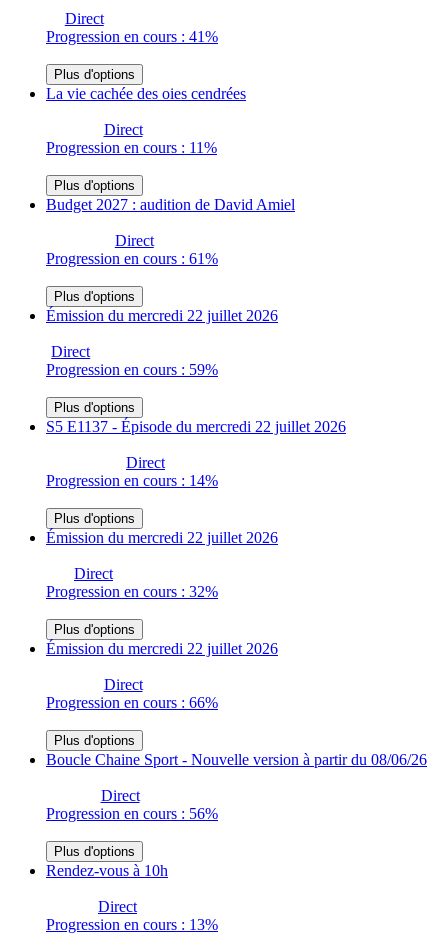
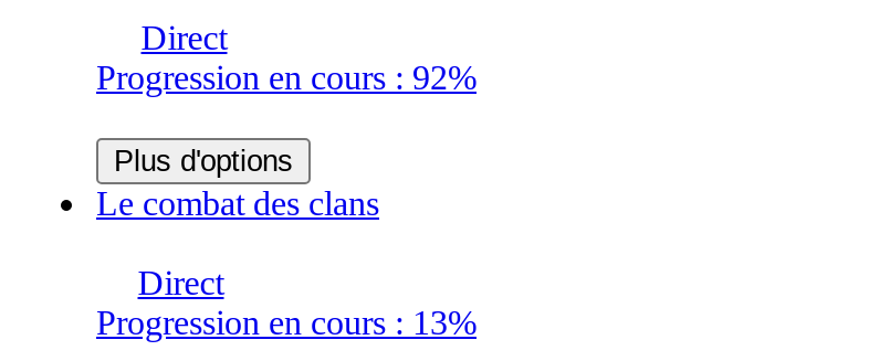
[46,28,218,45] Progression en cours : 41% -> [96,59,477,96] Progression en cours : 92%
[46,85,427,879] La vie cachée des oies cendrées | Direct | Progression en cours : 11% | Plus d'options | Budget 2027 : audition de David Amiel | Direct | Progression en cours : 61% | Plus d'options | Émission du mercredi 22 juillet 2026 | Direct | Progression en cours : 59% | Plus d'options | S5 E1137 - Épisode du mercredi 22 juillet 2026 | Direct | Progression en cours : 14% | Plus d'options | Émission du mercredi 22 juillet 2026 | Direct | Progression en cours : 32% | Plus d'options | Émission du mercredi 22 juillet 2026 | Direct | Progression en cours : 66% | Plus d'options | Boucle Chaine Sport - Nouvelle version à partir du 08/06/26 | Direct | Progression en cours : 56% | Plus d'options | Rendez-vous à 10h -> [96,185,379,222] Le combat des clans

